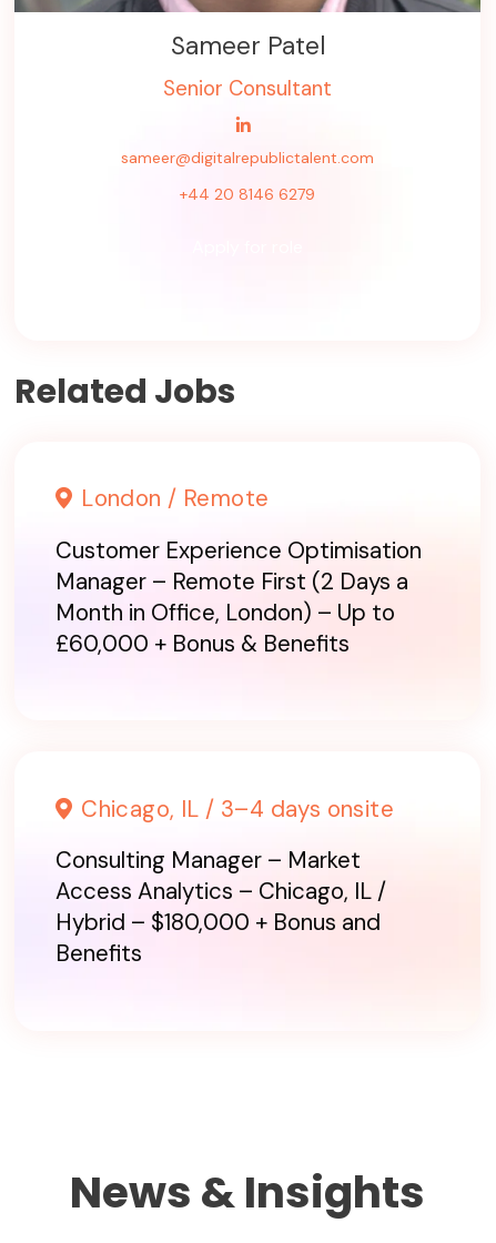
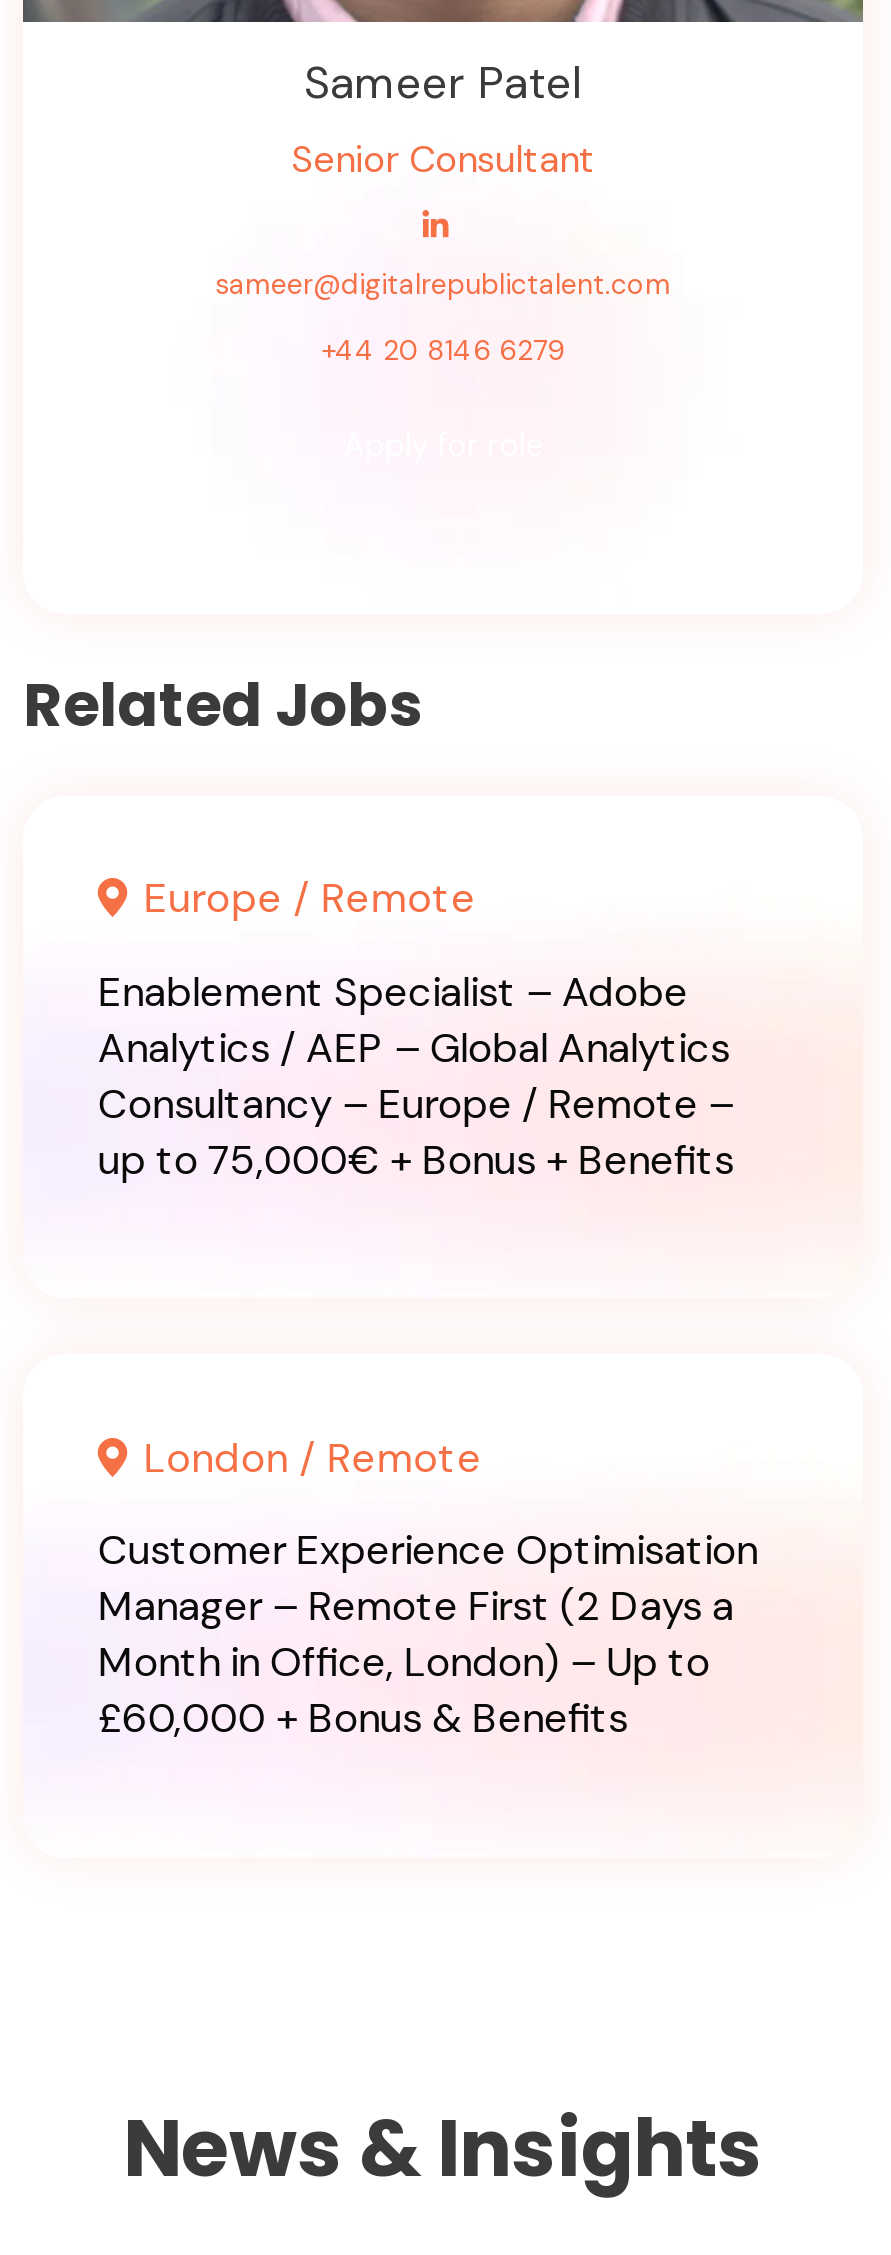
none -> [98,872,734,1185] Europe / Remote | Enablement Specialist – Adobe | Analytics / AEP – Global Analytics | Consultancy – Europe / Remote – | up to 75,000€ + Bonus + Benefits
moved [56,484,422,658] -> [98,1432,758,1745]: London / Remote | Customer Experience Optimisation | Manager – Remote First (2 Days a | Month in Office, London) – Up to | £60,000 + Bonus & Benefits
[56,794,394,968] Chicago, IL / 3–4 days onsite | Consulting Manager – Market | Access Analytics – Chicago, IL / | Hybrid – $180,000 + Bonus and | Benefits -> none

